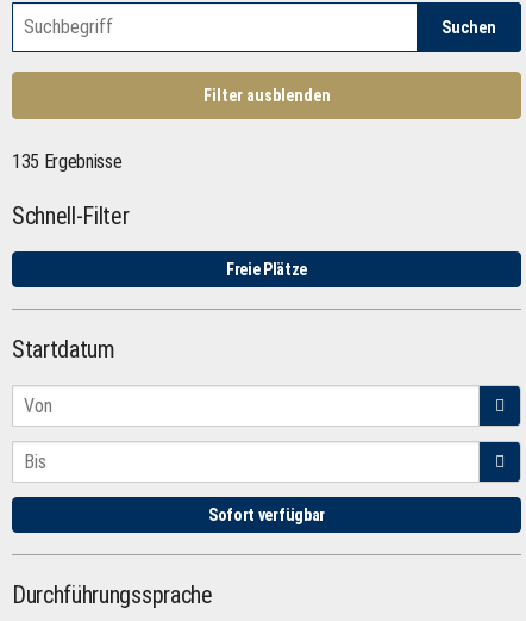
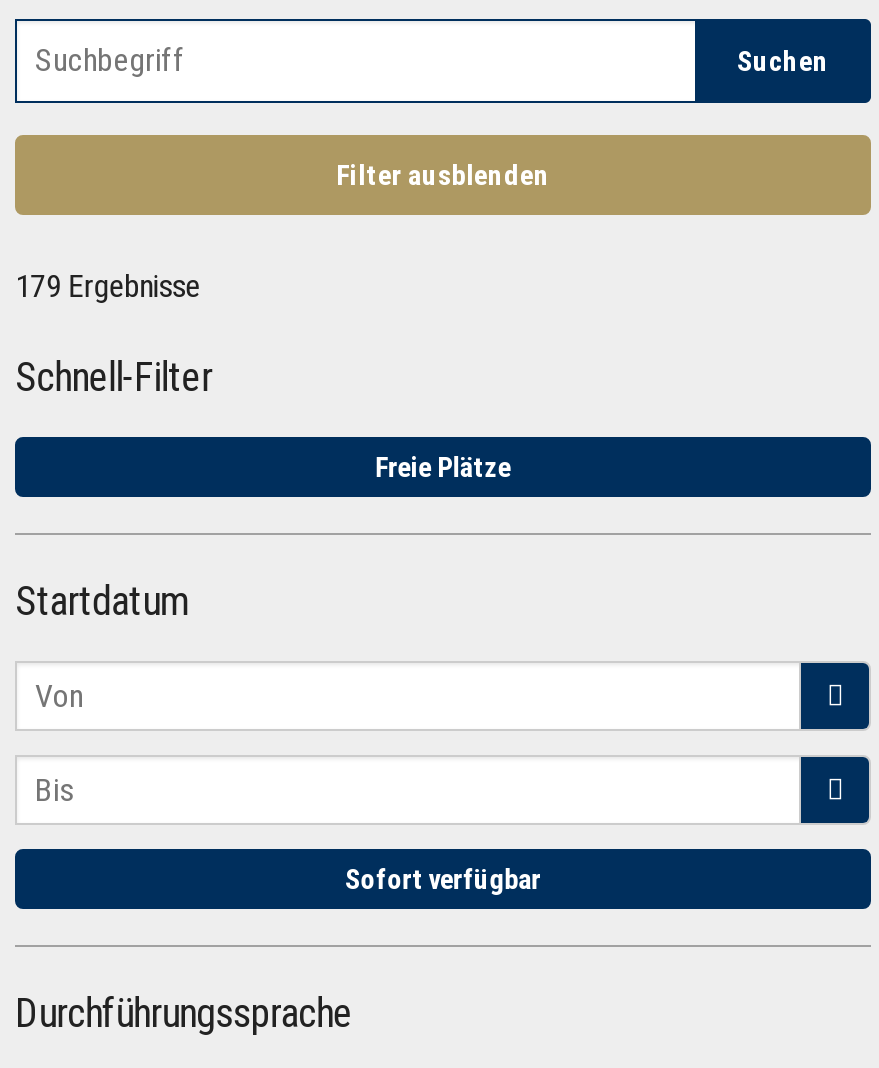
[12,150,122,173] 135 Ergebnisse -> [15,267,200,305] 179 Ergebnisse

